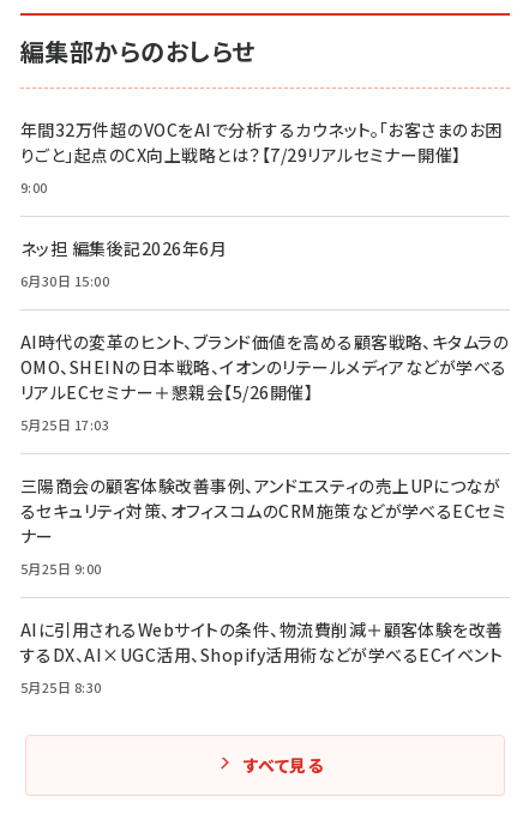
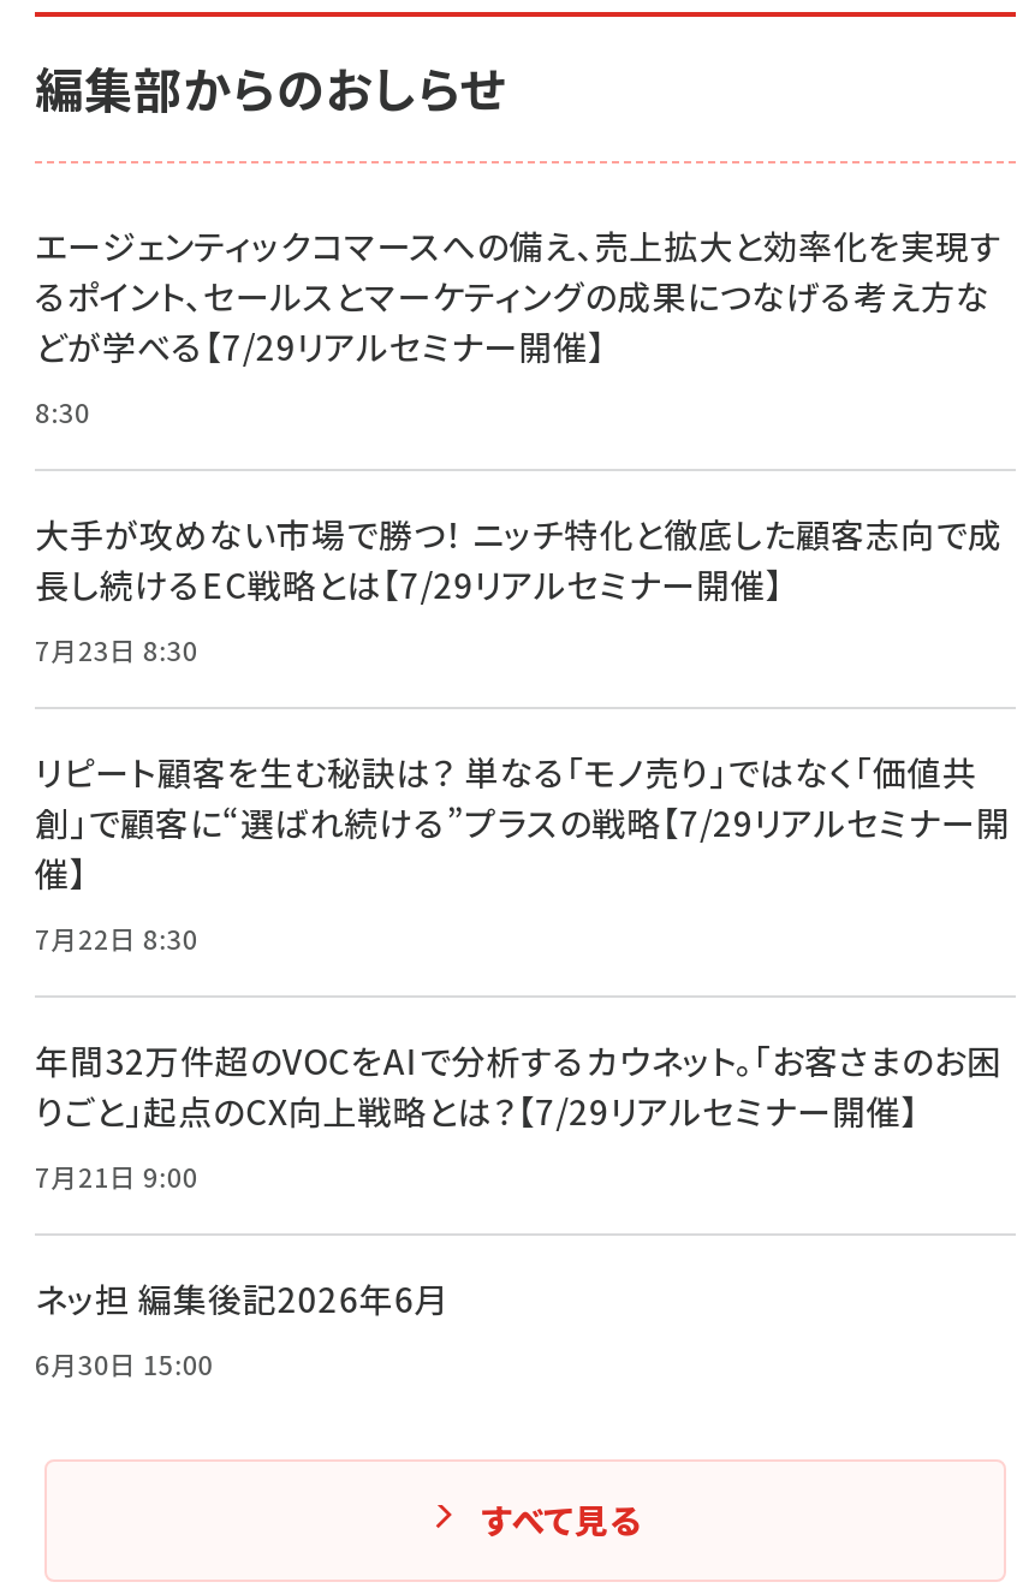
none -> [35,221,1010,957] エージェンティックコマースへの備え、売上拡大と効率化を実現す | るポイント、セールスとマーケティングの成果につなげる考え方な | どが学べる【7/29リアルセミナー開催】 | 8:30 | 大手が攻めない市場で勝つ！ ニッチ特化と徹底した顧客志向で成 | 長し続けるEC戦略とは【7/29リアルセミナー開催】 | 7月23日 8:30 | リピート顧客を生む秘訣は？ 単なる「モノ売り」ではなく「価値共 | 創」で顧客に“選ばれ続ける”プラスの戦略【7/29リアルセミナー開 | 催】 | 7月22日 8:30
moved [20,117,502,167] -> [35,1036,1001,1135]: 年間32万件超のVOCをAIで分析するカウネット。「お客さまのお困 | りごと」起点のCX向上戦略とは？【7/29リアルセミナー開催】
[20,177,48,197] 9:00 -> [35,1156,198,1195] 7月21日 9:00
moved [20,236,227,290] -> [35,1274,449,1382]: ネッ担 編集後記2026年6月 | 6月30日 15:00
[20,330,509,697] AI時代の変革のヒント、ブランド価値を高める顧客戦略、キタムラの | OMO、SHEINの日本戦略、イオンのリテールメディアなどが学べる | リアルECセミナー＋懇親会【5/26開催】 | 5月25日 17:03 | 三陽商会の顧客体験改善事例、アンドエスティの売上UPにつなが | るセキュリティ対策、オフィスコムのCRM施策などが学べるECセミ | ナー | 5月25日 9:00 | AIに引用されるWebサイトの条件、物流費削減＋顧客体験を改善 | するDX、AI×UGC活用、Shopify活用術などが学べるECイベント | 5月25日 8:30 -> none

